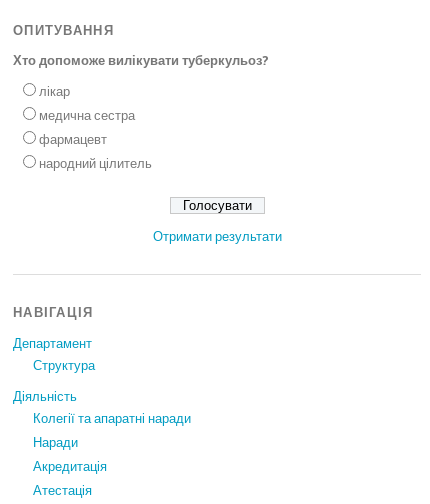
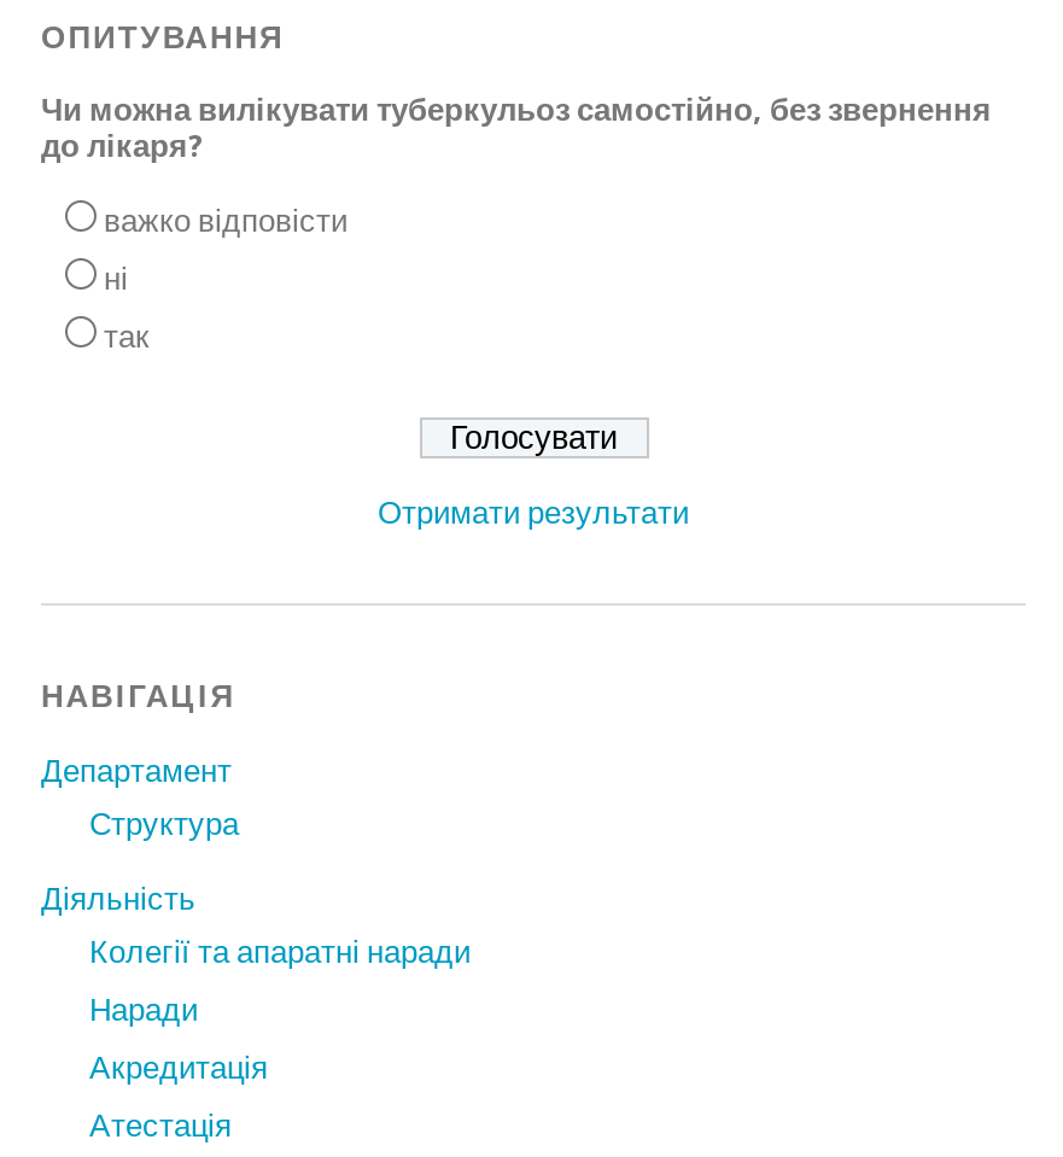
[13,53,269,171] Хто допоможе вилікувати туберкульоз? | лікар | медична сестра | фармацевт | народний цілитель -> [41,91,992,354] Чи можна вилікувати туберкульоз самостійно, без звернення | до лікаря? | важко відповісти | ні | так

